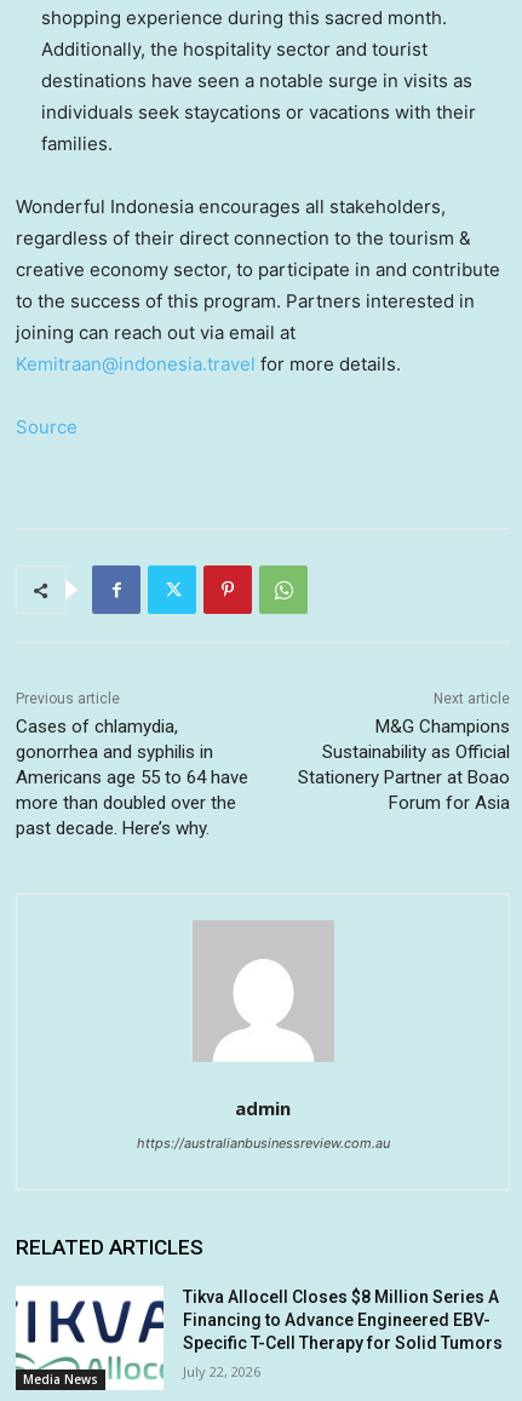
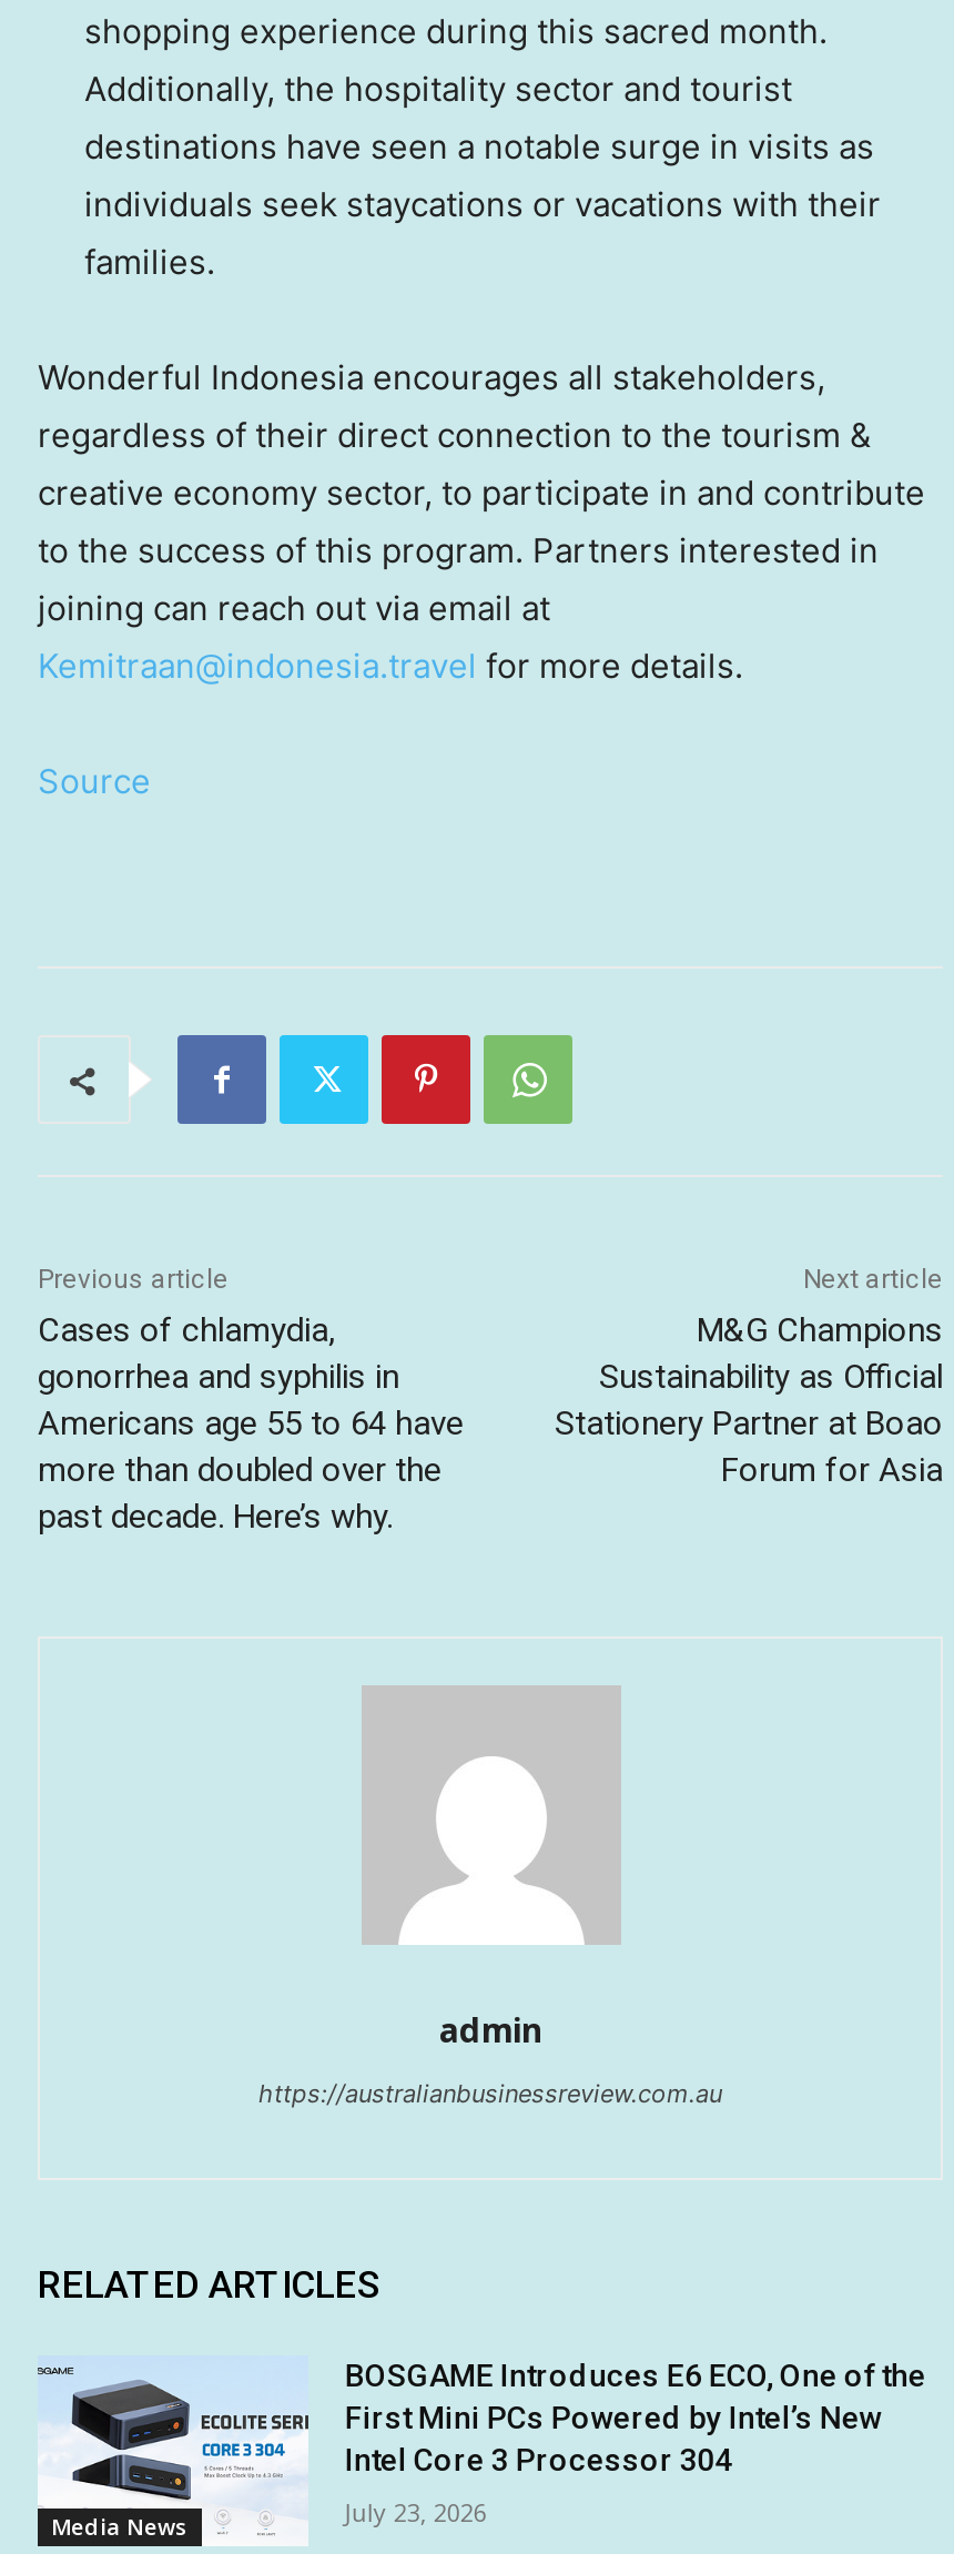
[15,1286,503,1384] [image] | Tikva Allocell Closes $8 Million Series A | Financing to Advance Engineered EBV- | Specific T-Cell Therapy for Solid Tumors -> [35,2358,926,2537] [image] | BOSGAME Introduces E6 ECO, One of the | First Mini PCs Powered by Intel’s New | Intel Core 3 Processor 304
[183,1362,261,1381] July 22, 2026 -> [345,2496,487,2529] July 23, 2026

